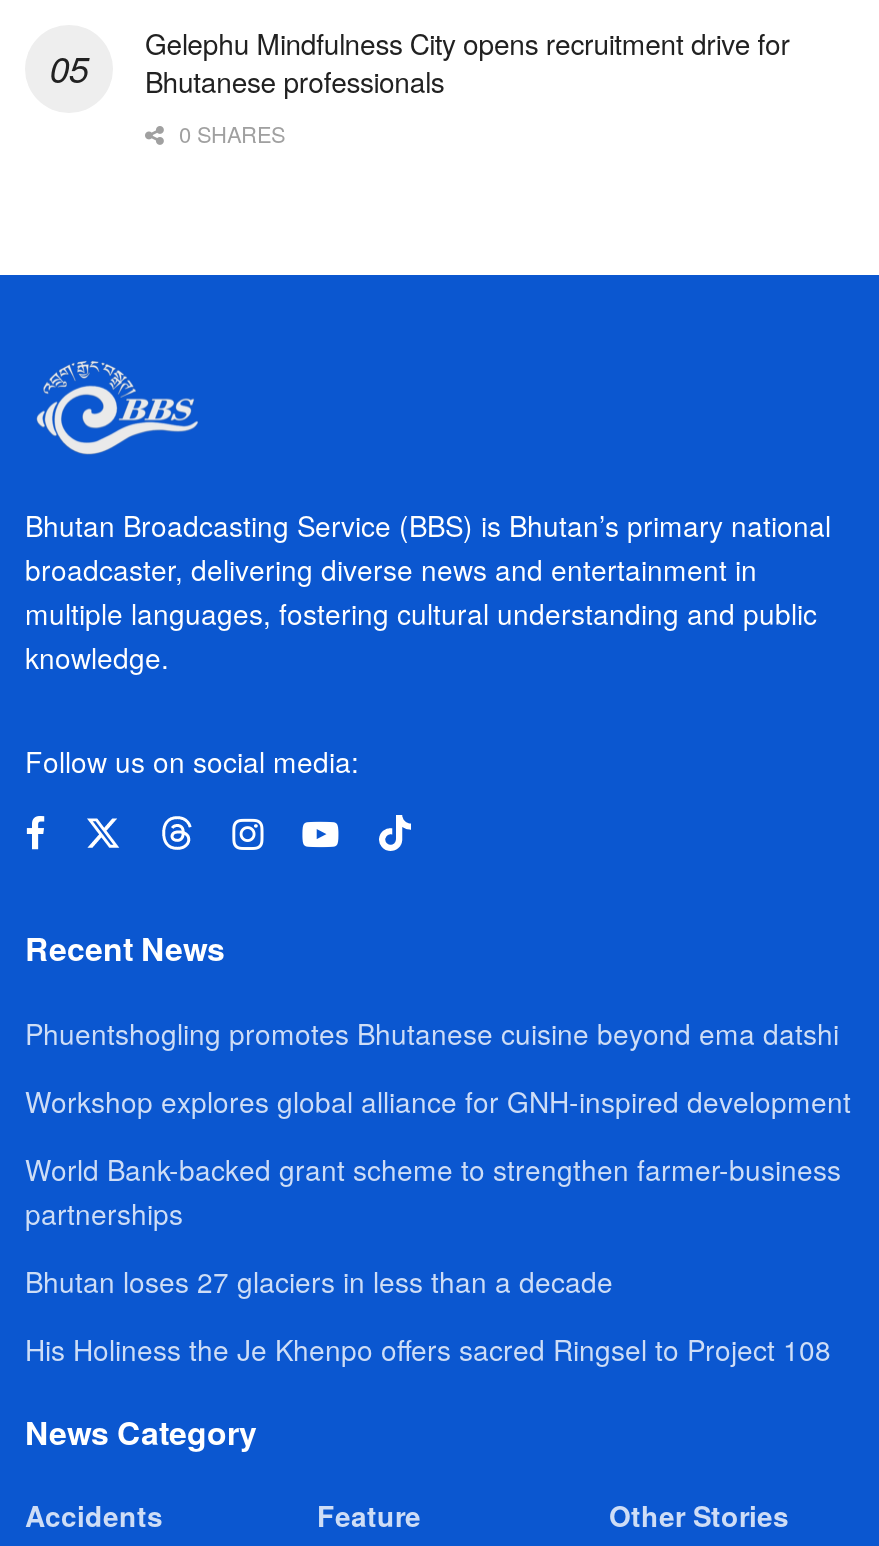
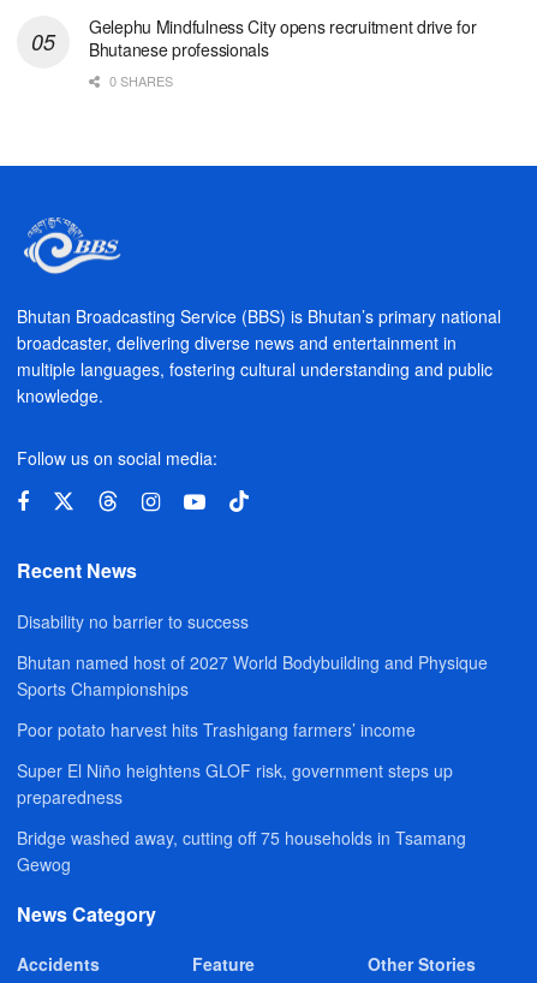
[25,1013,839,1053] Phuentshogling promotes Bhutanese cuisine beyond ema datshi -> [17,610,249,634] Disability no barrier to success
[25,1081,851,1121] Workshop explores global alliance for GNH-inspired development -> [17,650,488,701] Bhutan named host of 2027 World Bodybuilding and Physique | Sports Championships
[25,1149,841,1233] World Bank-backed grant scheme to strengthen farmer-business | partnerships -> [17,718,416,742] Poor potato harvest hits Trashigang farmers’ income
[25,1261,613,1301] Bhutan loses 27 glaciers in less than a decade -> [17,759,453,809] Super El Niño heightens GLOF risk, government steps up | preparedness
[25,1329,831,1369] His Holiness the Je Khenpo offers sacred Ringsel to Project 108 -> [17,826,466,876] Bridge washed away, cutting off 75 households in Tsamang | Gewog

